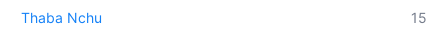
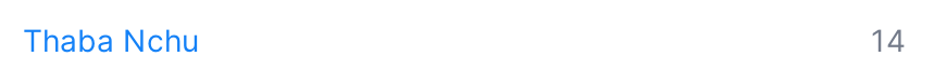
[411,9,427,26] 15 -> [871,21,906,58] 14

